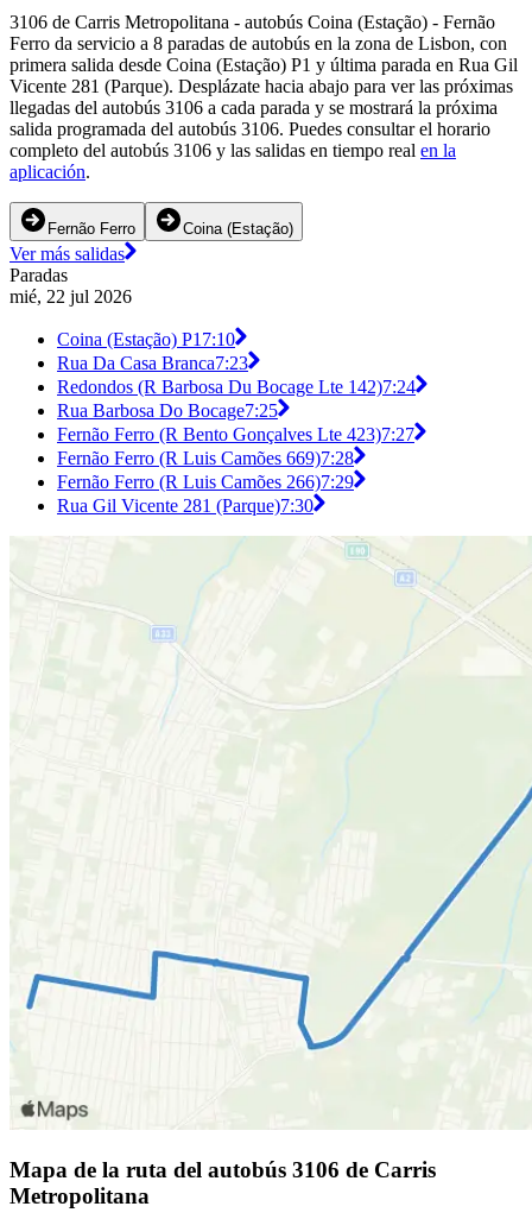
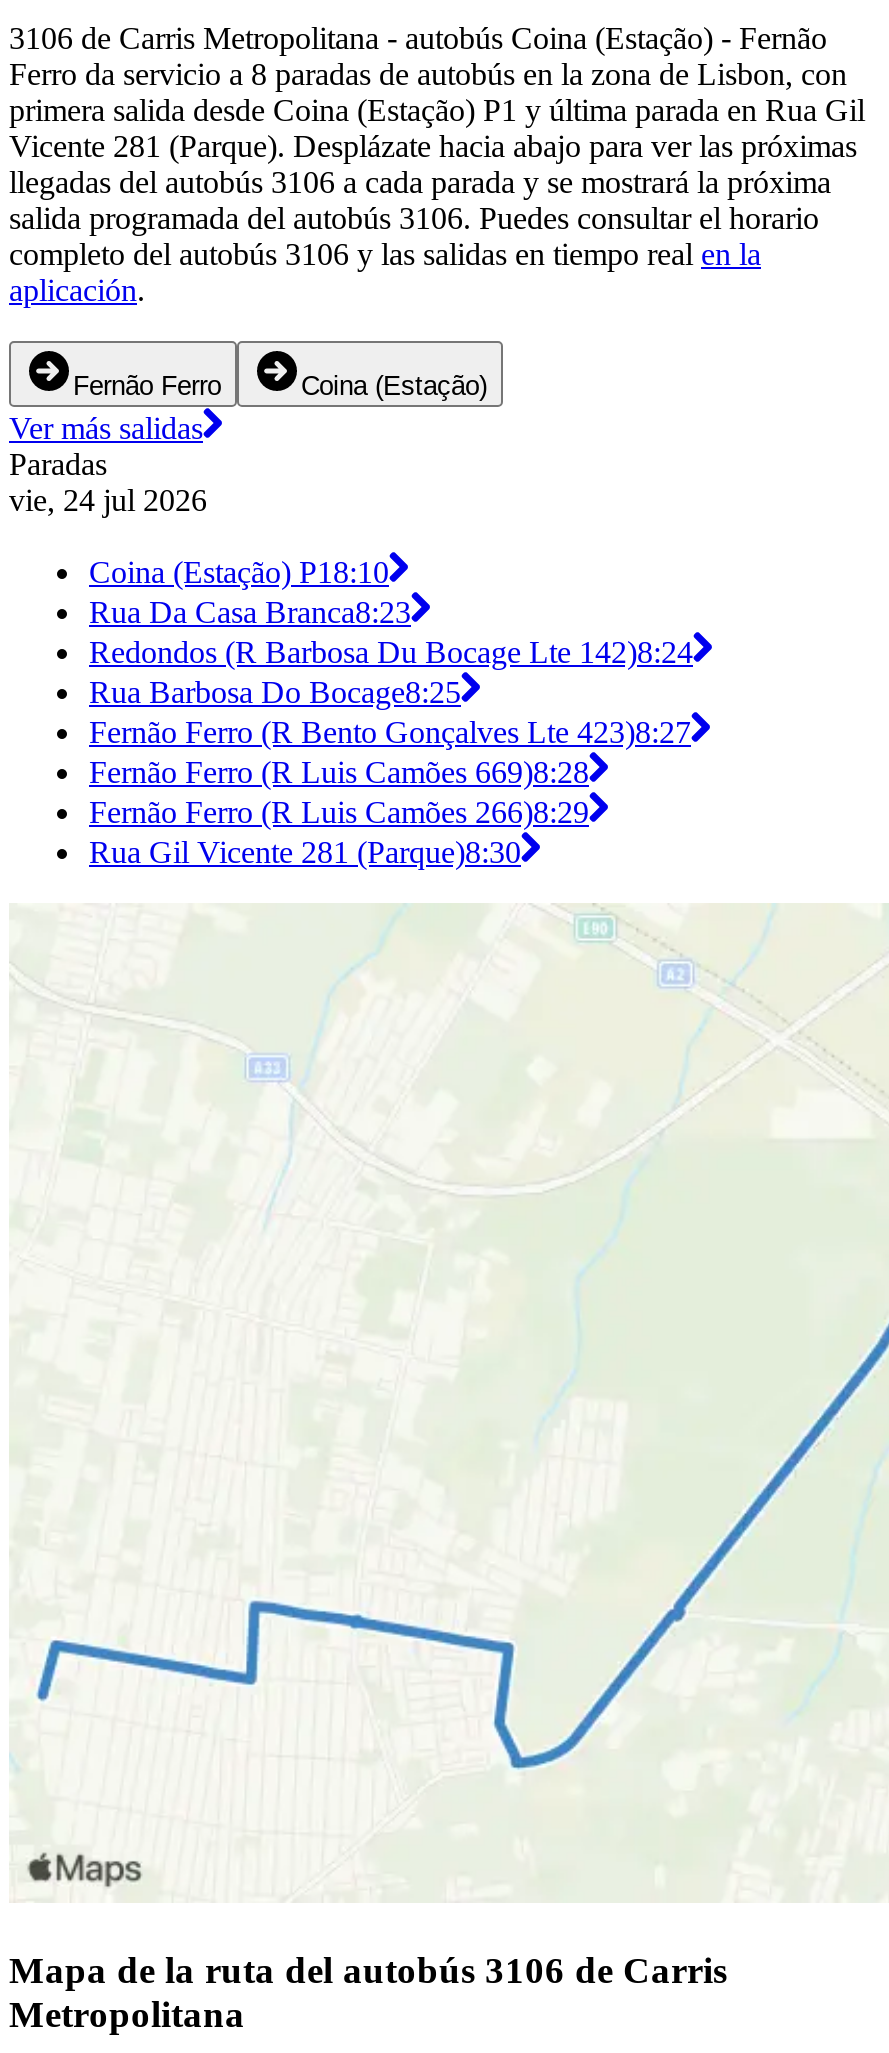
[9,287,132,307] mié, 22 jul 2026 -> [9,483,207,517] vie, 24 jul 2026
[57,329,235,350] Coina (Estação) P1 7:10 -> [89,555,389,589] Coina (Estação) P1 8:10
[57,353,248,373] Rua Da Casa Branca7:23 -> [89,595,411,629] Rua Da Casa Branca8:23
[57,377,416,397] Redondos (R Barbosa Du Bocage Lte 142)7:24 -> [89,635,693,669] Redondos (R Barbosa Du Bocage Lte 142)8:24
[57,401,278,421] Rua Barbosa Do Bocage7:25 -> [89,675,461,709] Rua Barbosa Do Bocage8:25
[57,424,414,445] Fernão Ferro (R Bento Gonçalves Lte 423)7:27 -> [89,715,691,749] Fernão Ferro (R Bento Gonçalves Lte 423)8:27
[57,448,354,468] Fernão Ferro (R Luis Camões 669)7:28 -> [89,755,589,789] Fernão Ferro (R Luis Camões 669)8:28
[57,472,354,492] Fernão Ferro (R Luis Camões 266)7:29 -> [89,795,589,829] Fernão Ferro (R Luis Camões 266)8:29
[57,496,313,516] Rua Gil Vicente 281 (Parque)7:30 -> [89,835,521,869] Rua Gil Vicente 281 (Parque)8:30

